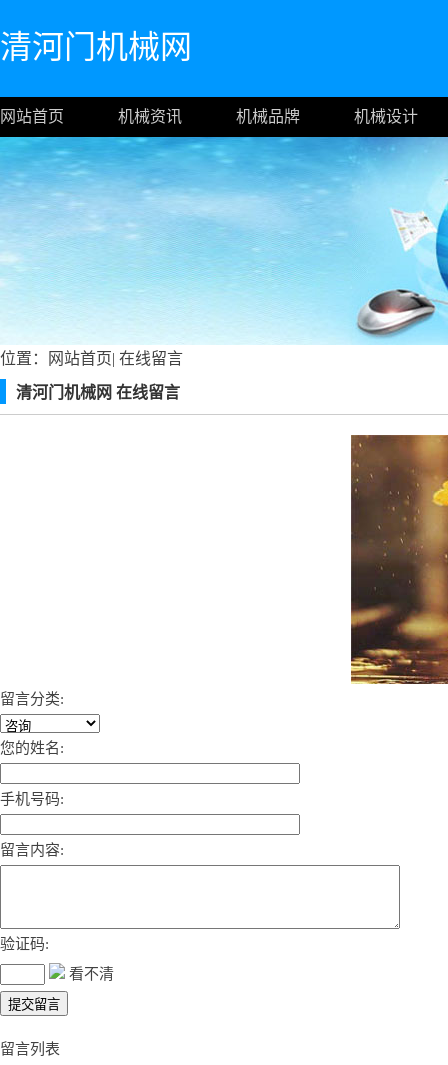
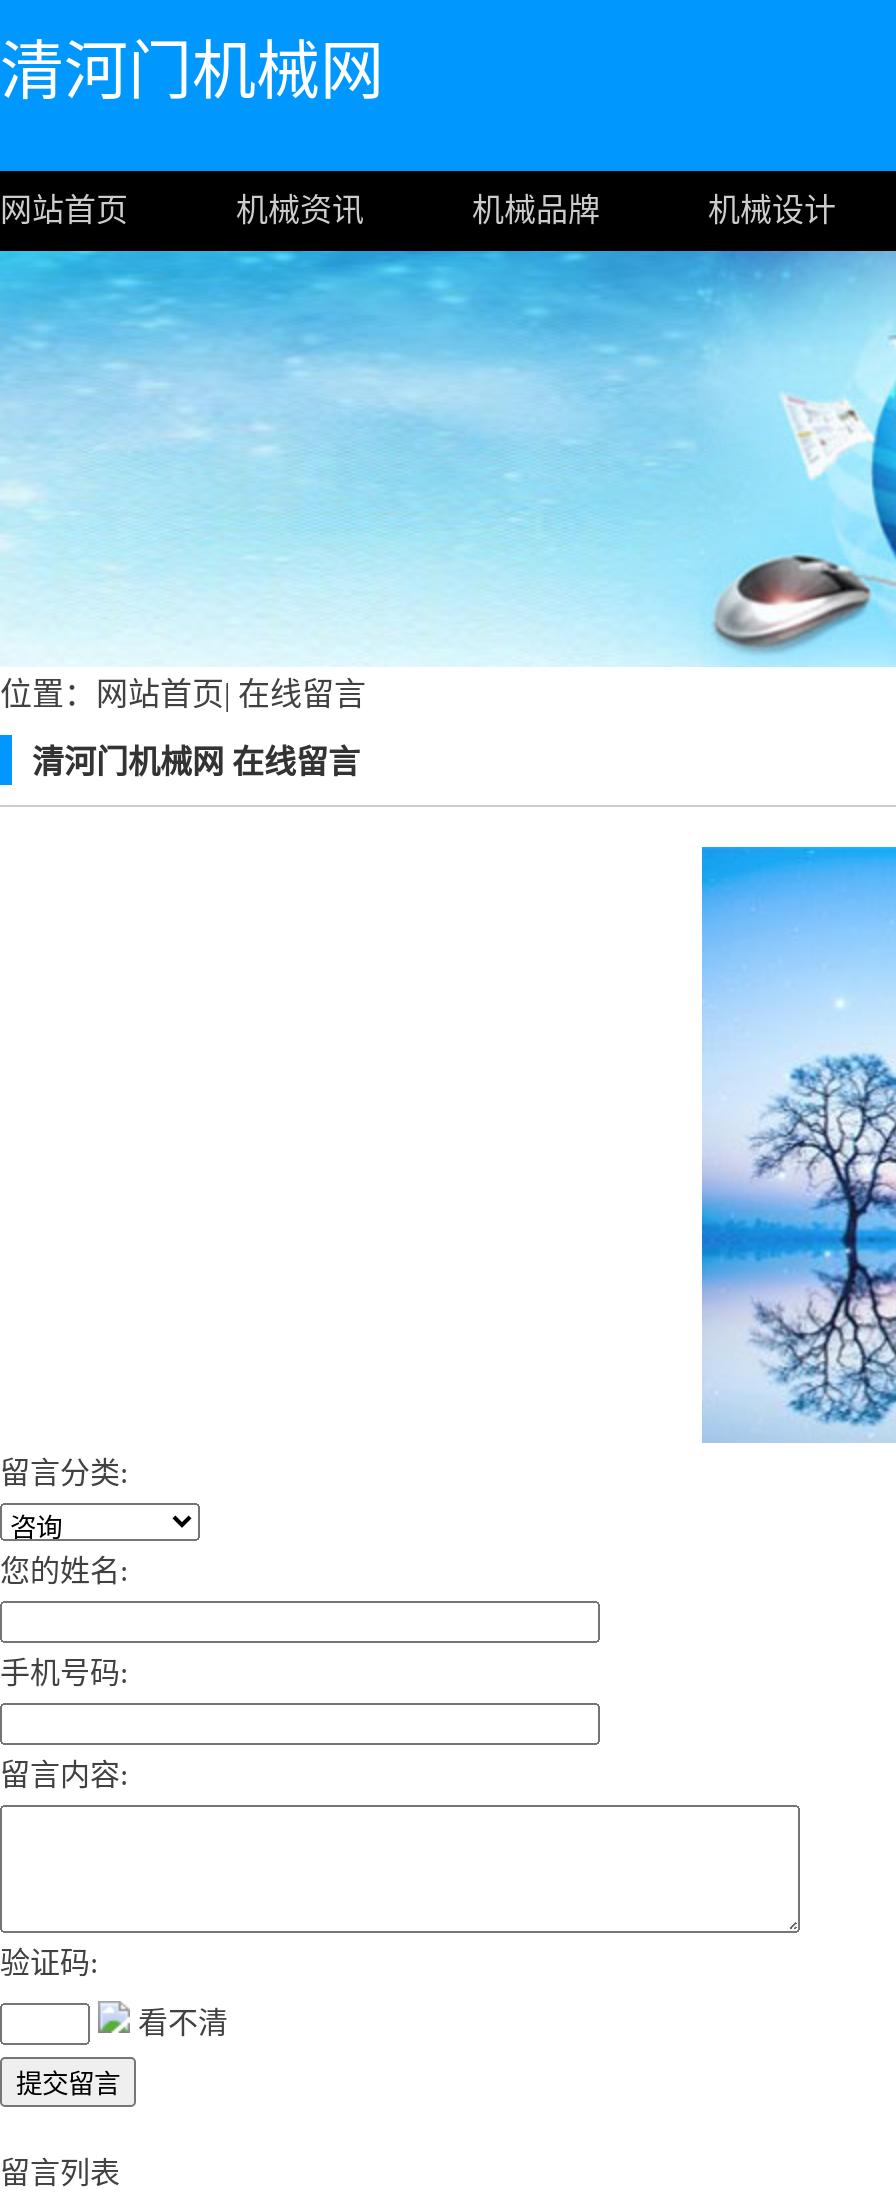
[350,434,445,685] [image] -> [700,845,890,1443] [image]

